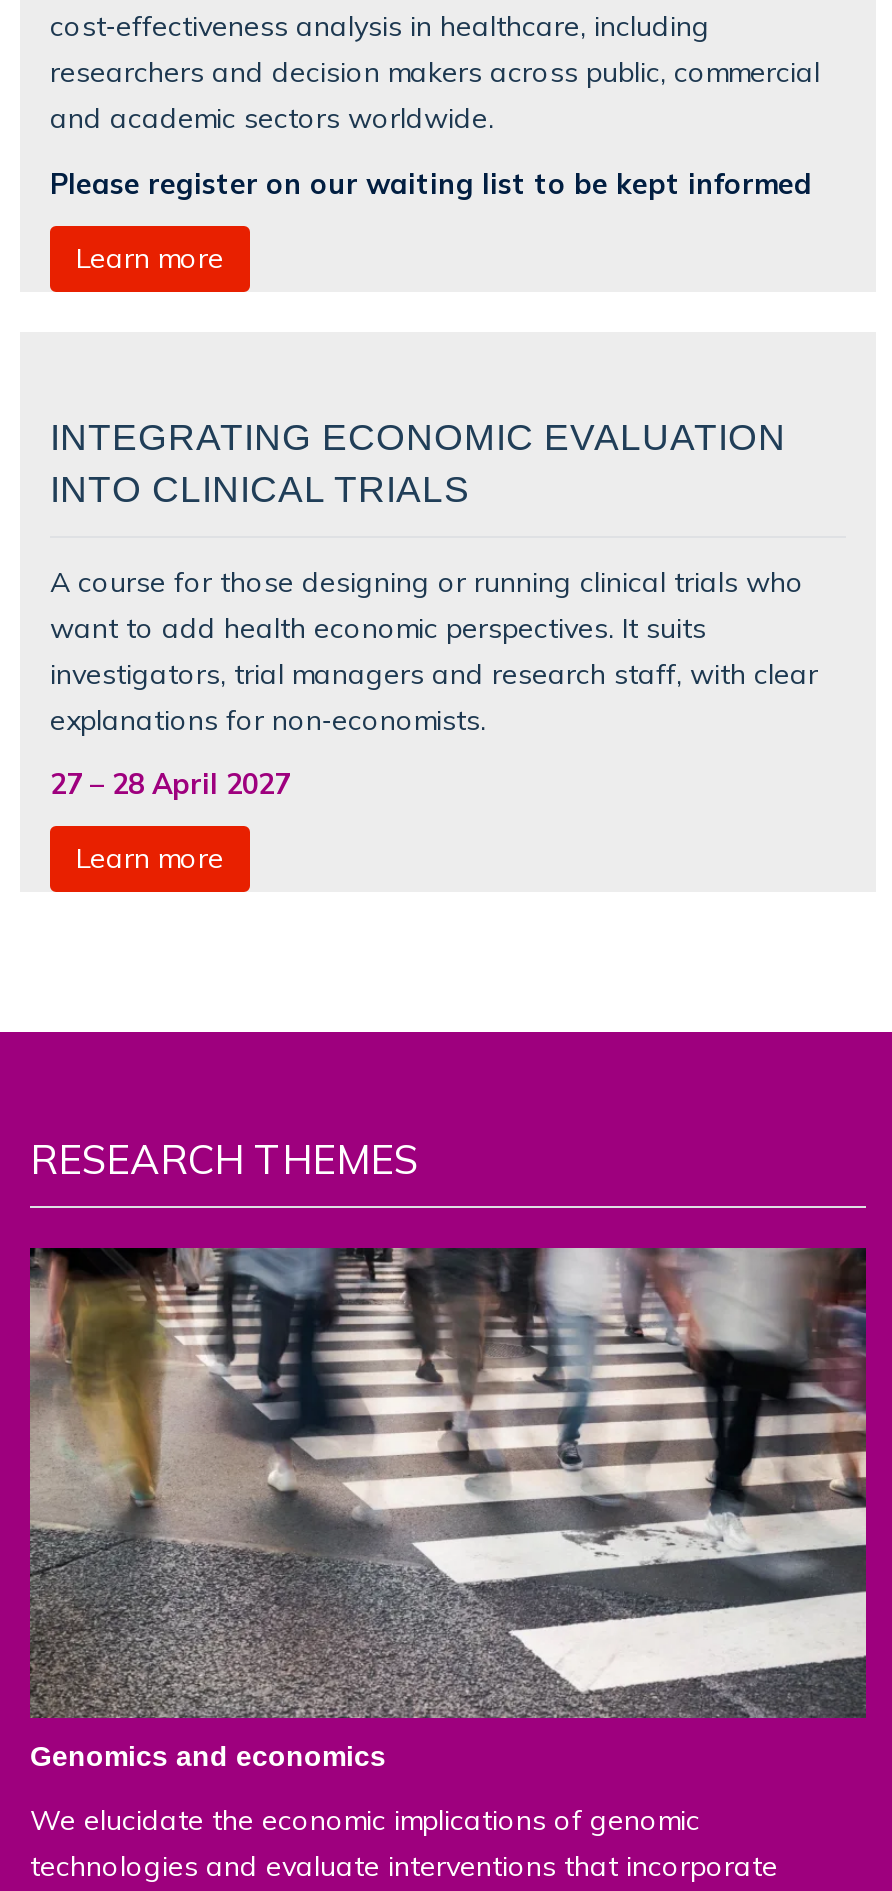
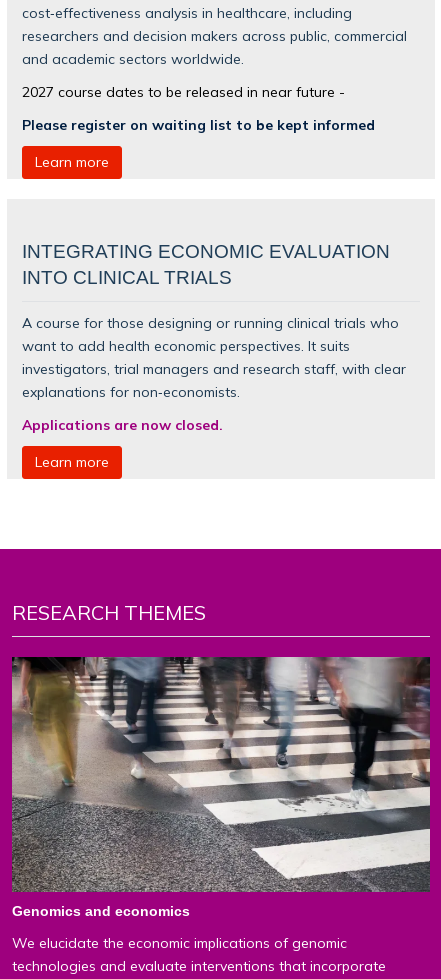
[50,165,812,199] Please register on our waiting list to be kept informed -> [22,82,375,132] 2027 course dates to be released in near future - | Please register on waiting list to be kept informed
[50,767,290,801] 27 – 28 April 2027 -> [22,416,223,433] Applications are now closed.

